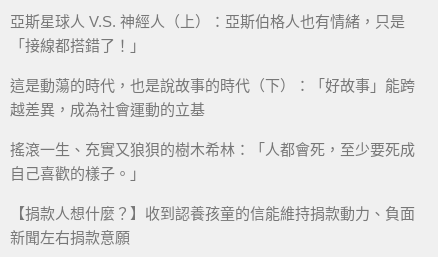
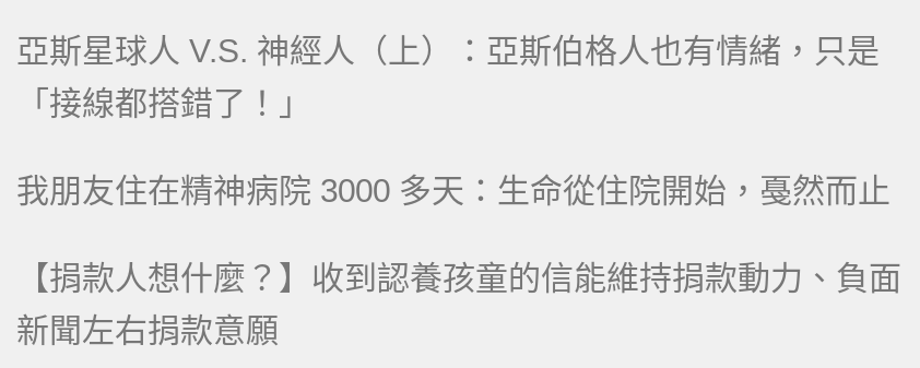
[10,77,415,182] 這是動蕩的時代，也是說故事的時代（下）：「好故事」能跨 | 越差異，成為社會運動的立基 | 搖滾一生、充實又狼狽的樹木希林：「人都會死，至少要死成 | 自己喜歡的樣子。」 -> [16,171,890,208] 我朋友住在精神病院 3000 多天：生命從住院開始，戞然而止

